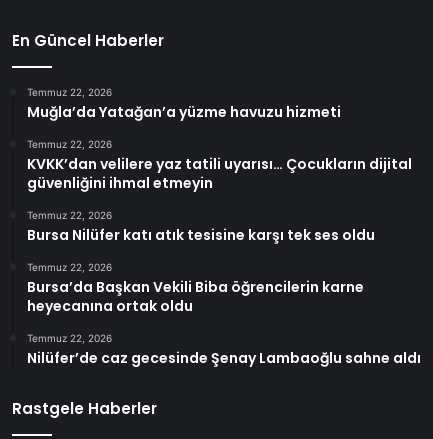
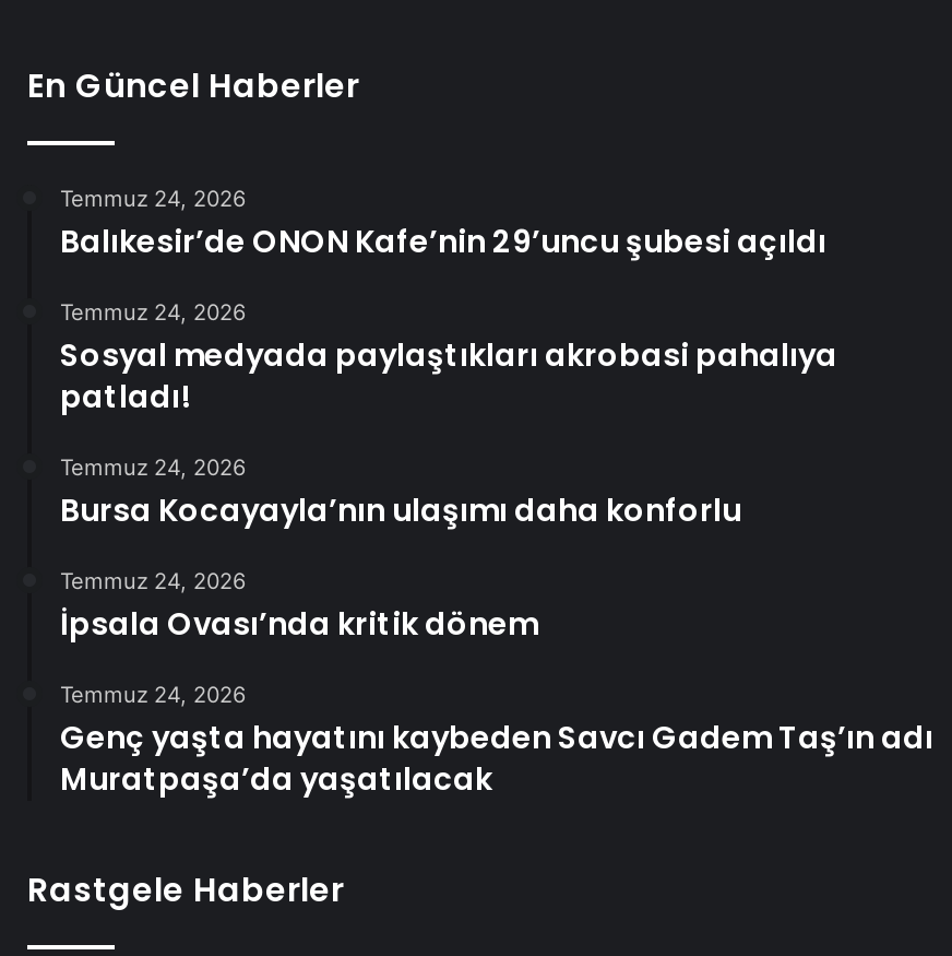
[27,86,341,122] Temmuz 22, 2026 | Muğla’da Yatağan’a yüzme havuzu hizmeti -> [60,186,826,264] Temmuz 24, 2026 | Balıkesir’de ONON Kafe’nin 29’uncu şubesi açıldı
[27,138,412,193] Temmuz 22, 2026 | KVKK’dan velilere yaz tatili uyarısı… Çocukların dijital | güvenliğini ihmal etmeyin -> [60,299,837,419] Temmuz 24, 2026 | Sosyal medyada paylaştıkları akrobasi pahalıya | patladı!
[27,209,375,245] Temmuz 22, 2026 | Bursa Nilüfer katı atık tesisine karşı tek ses oldu -> [60,454,741,533] Temmuz 24, 2026 | Bursa Kocayayla’nın ulaşımı daha konforlu
[27,261,364,316] Temmuz 22, 2026 | Bursa’da Başkan Vekili Biba öğrencilerin karne | heyecanına ortak oldu -> [60,568,538,647] Temmuz 24, 2026 | İpsala Ovası’nda kritik dönem
[27,332,421,368] Temmuz 22, 2026 | Nilüfer’de caz gecesinde Şenay Lambaoğlu sahne aldı -> [60,682,933,802] Temmuz 24, 2026 | Genç yaşta hayatını kaybeden Savcı Gadem Taş’ın adı | Muratpaşa’da yaşatılacak

